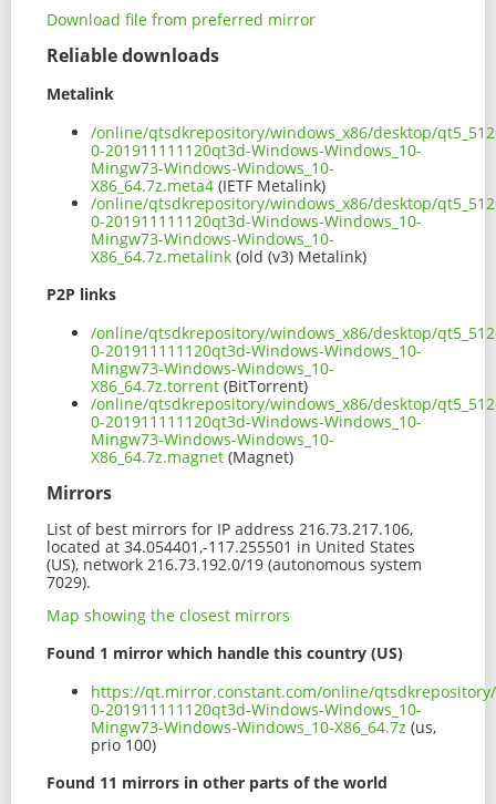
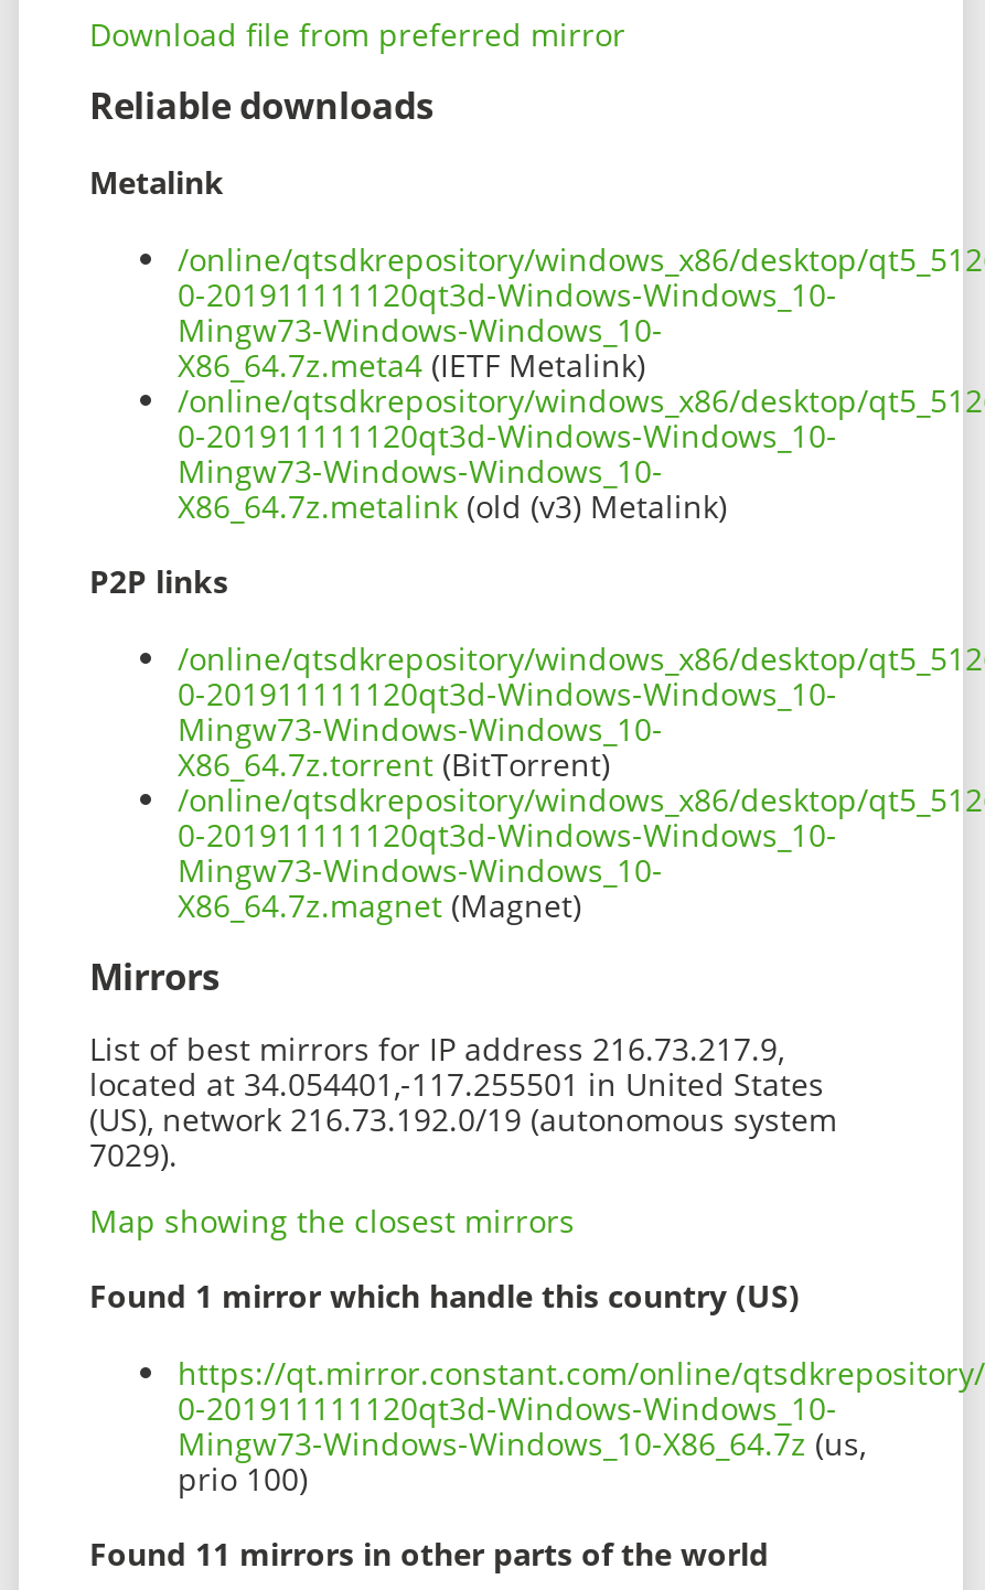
[46,518,413,539] List of best mirrors for IP address 216.73.217.106, -> [89,1027,784,1069] List of best mirrors for IP address 216.73.217.9,

